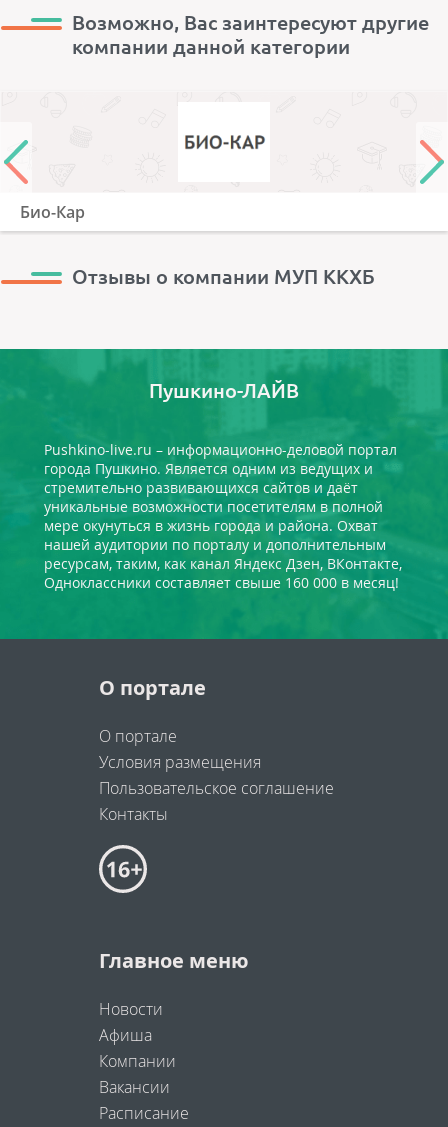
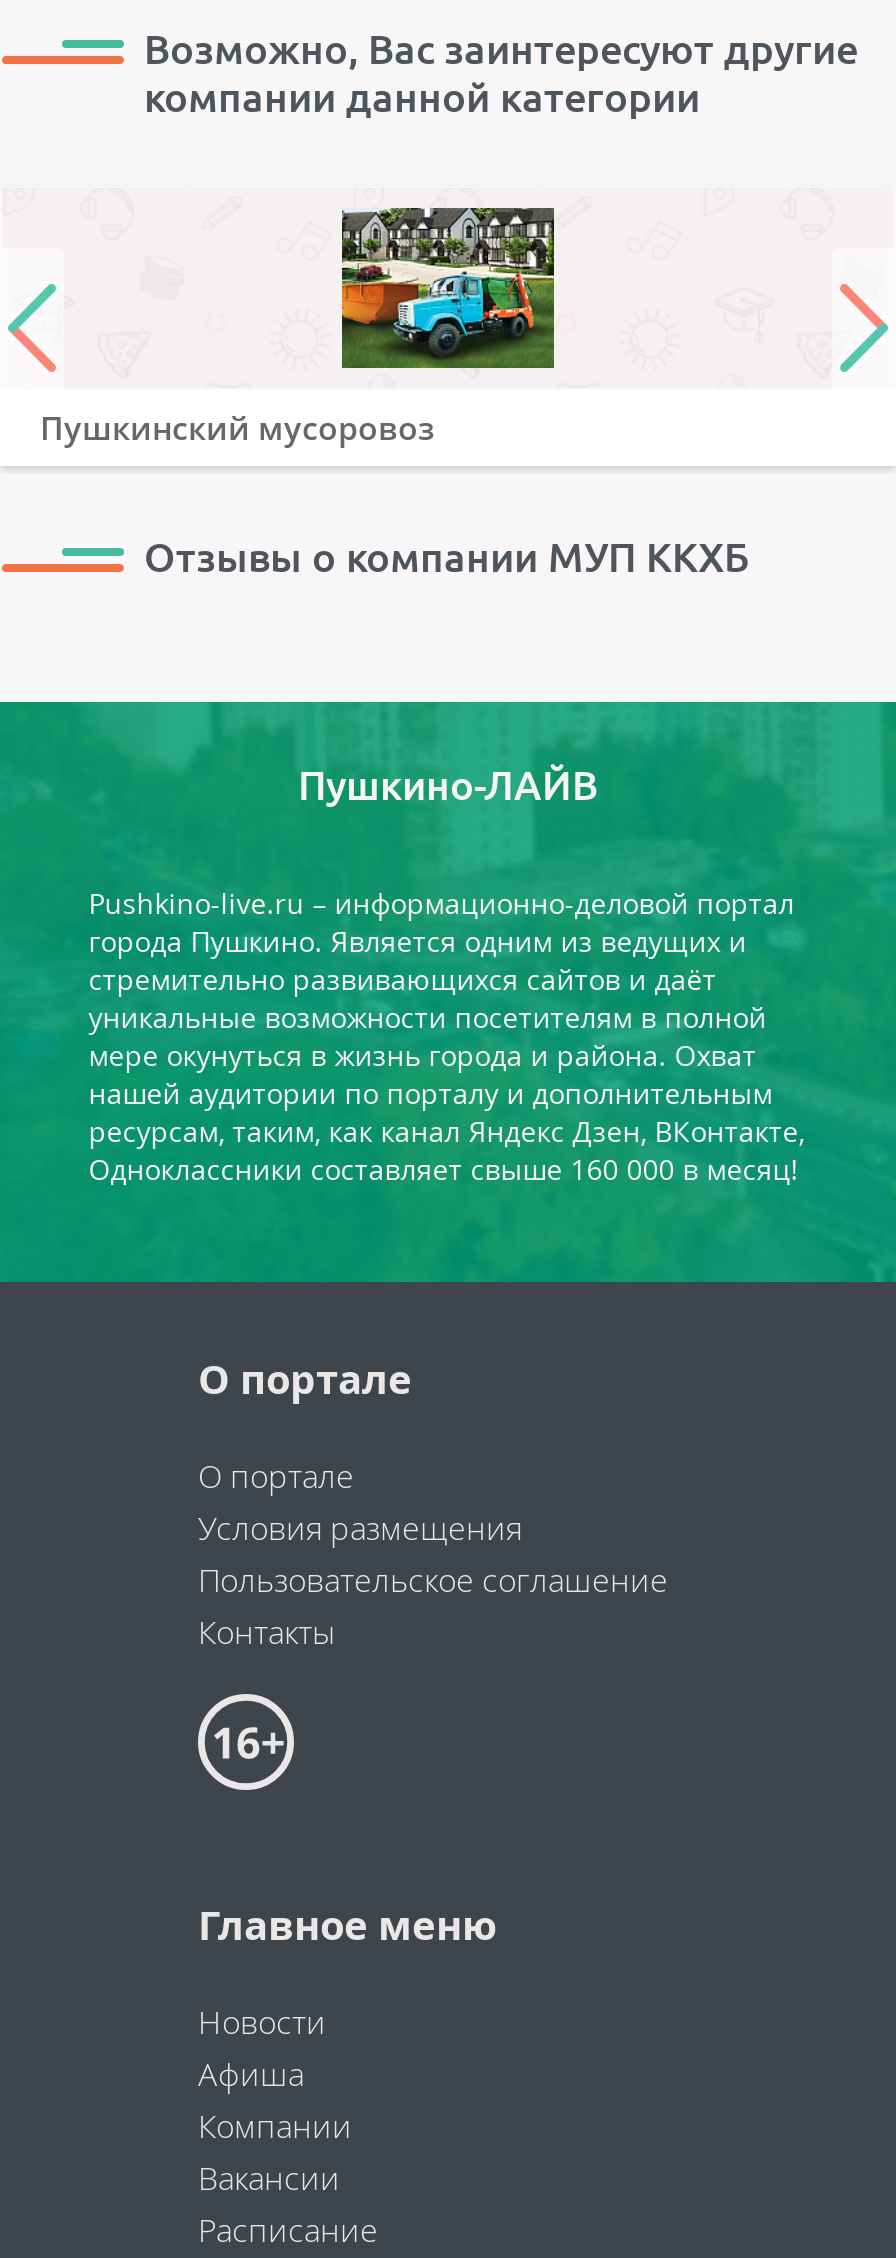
[171,102,277,182] [image] -> [340,206,556,370] [image]
[20,201,85,223] Био-Кар -> [40,407,434,451] Пушкинский мусоровоз

